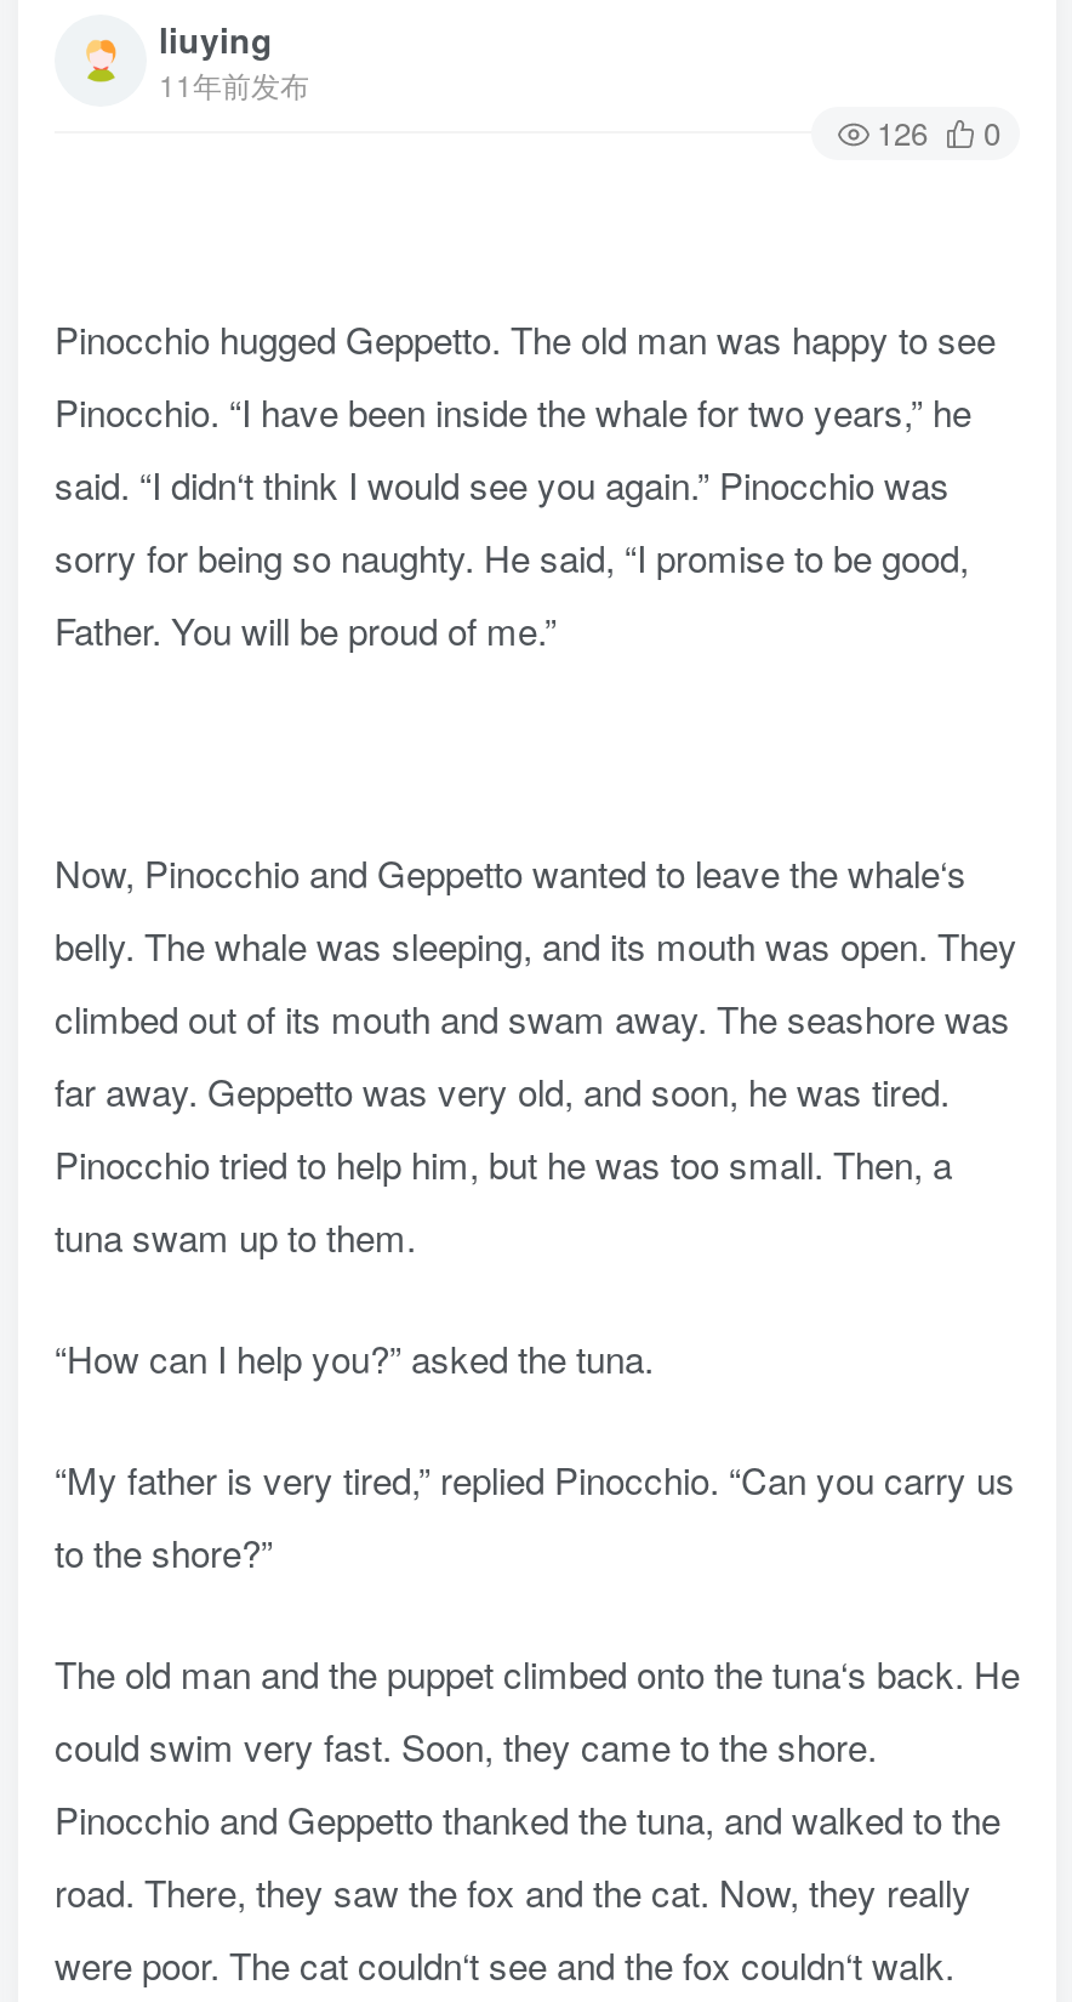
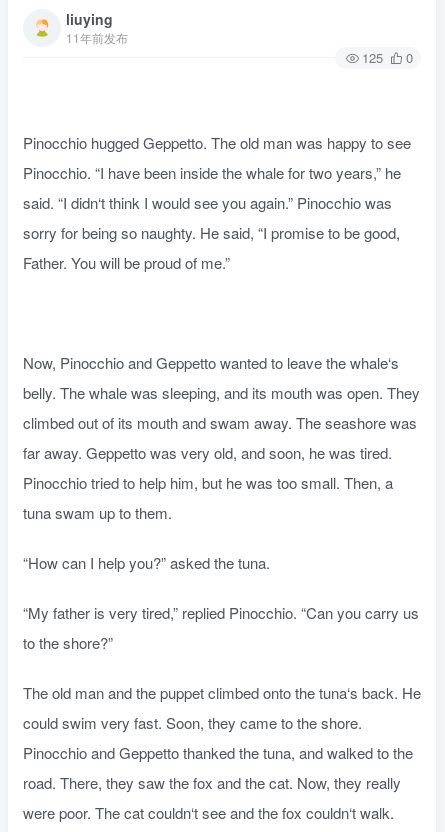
[877,109,1000,155] 126 0 -> [362,48,413,67] 125 0

